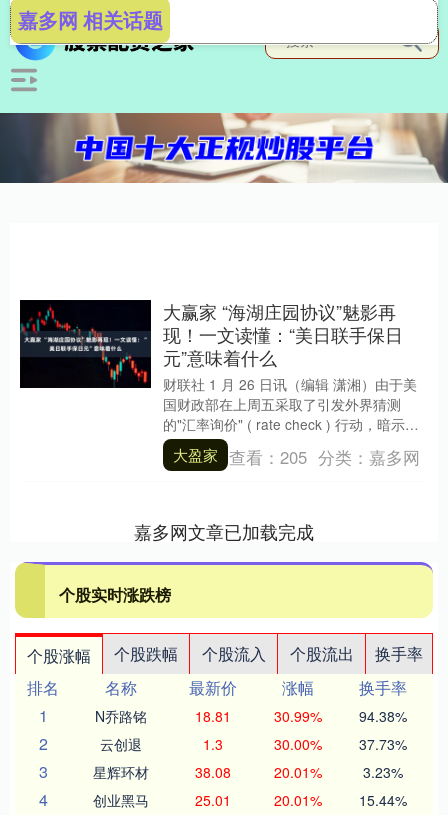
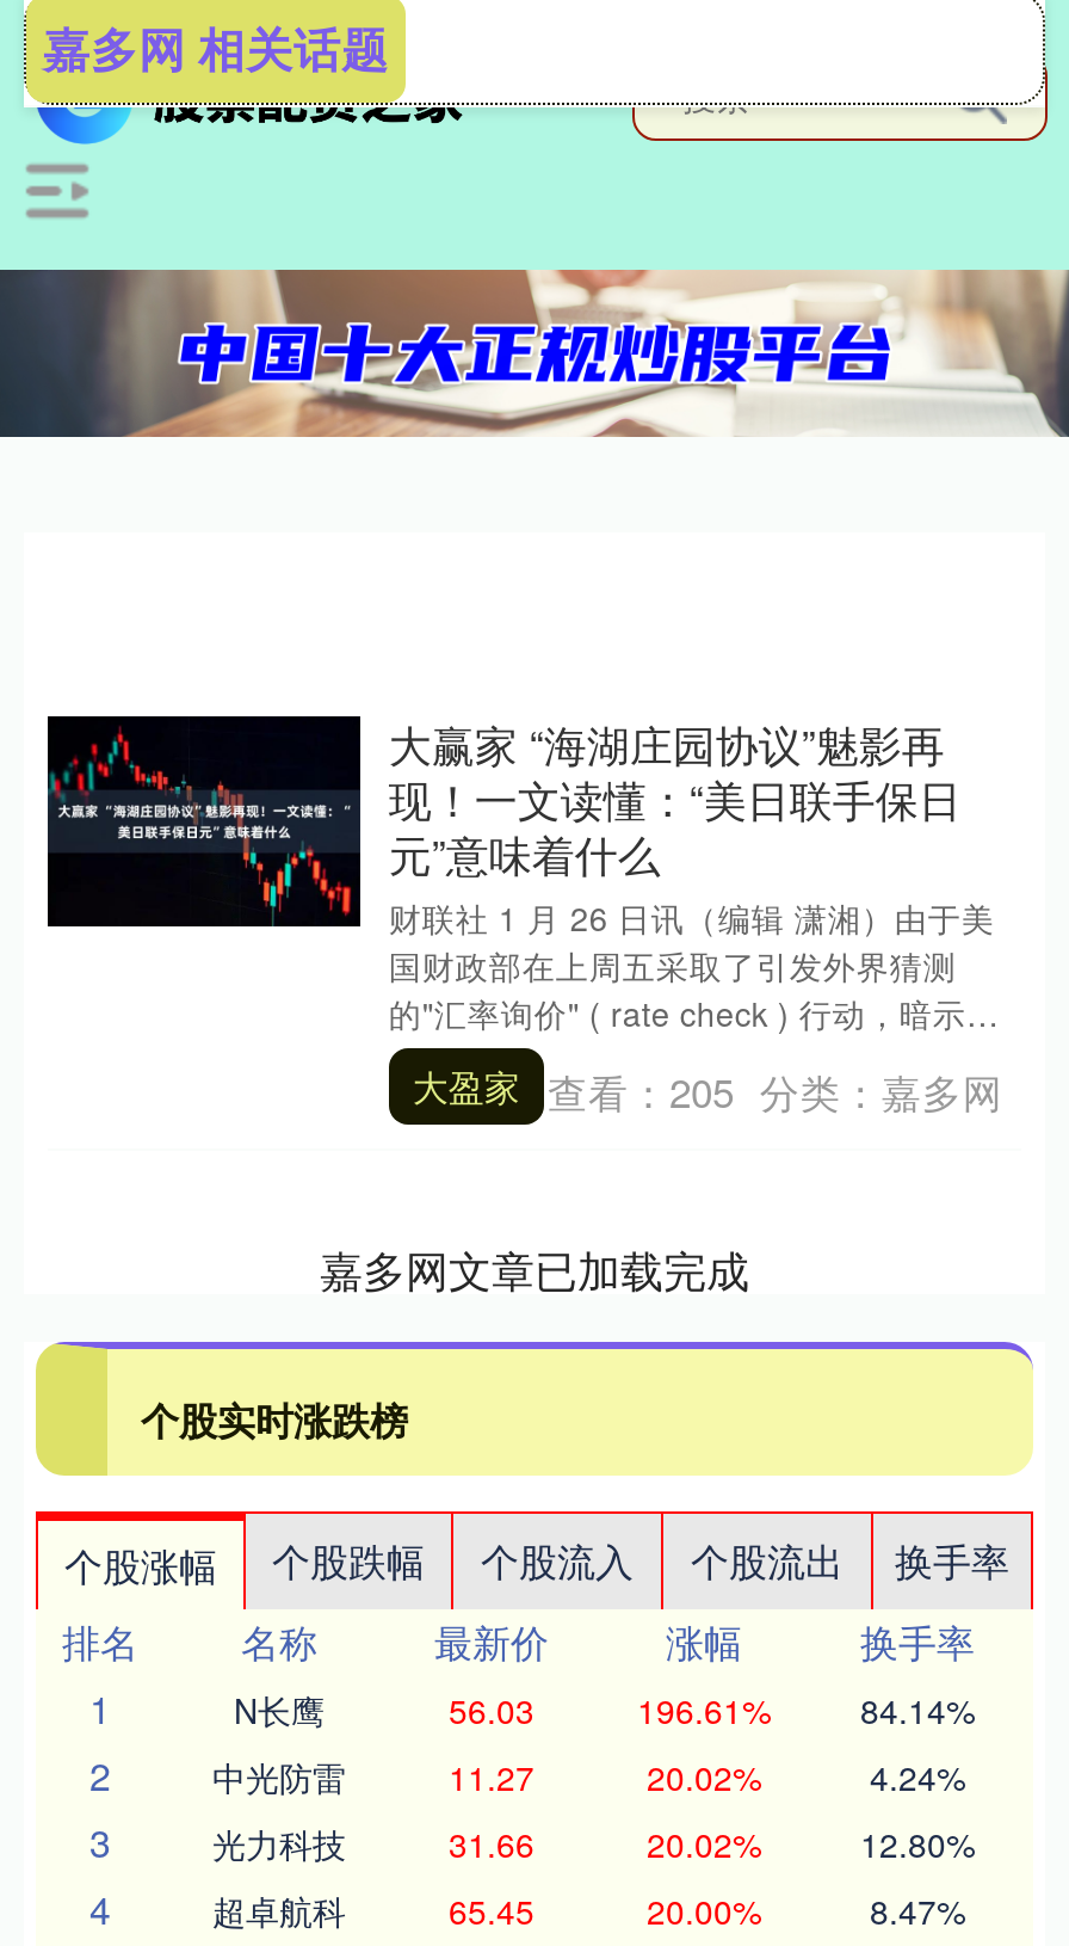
[94,706,406,726] N乔路铭 | 18.81 | 30.99% | 94.38% -> [234,1686,975,1733] N长鹰 | 56.03 | 196.61% | 84.14%
[99,734,406,754] 云创退 | 1.3 | 30.00% | 37.73% -> [212,1753,965,1800] 中光防雷 | 11.27 | 20.02% | 4.24%
[92,762,402,782] 星辉环材 | 38.08 | 20.01% | 3.23% -> [212,1819,975,1867] 光力科技 | 31.66 | 20.02% | 12.80%
[92,790,406,810] 创业黑马 | 25.01 | 20.01% | 15.44% -> [212,1886,965,1934] 超卓航科 | 65.45 | 20.00% | 8.47%

